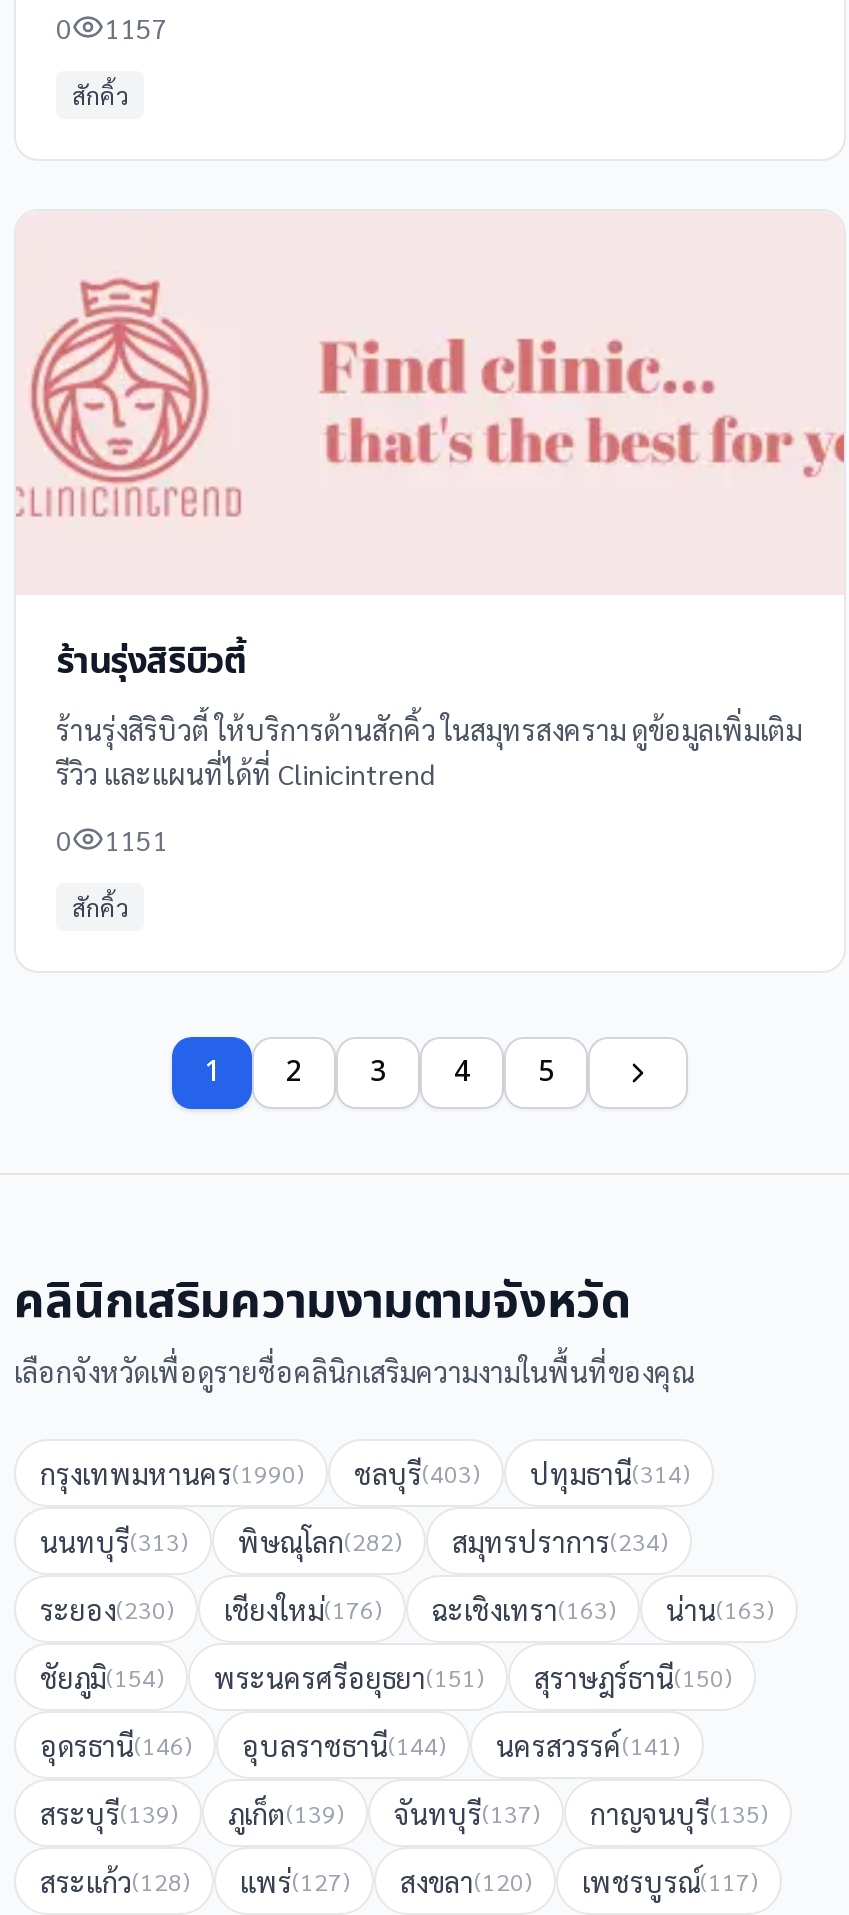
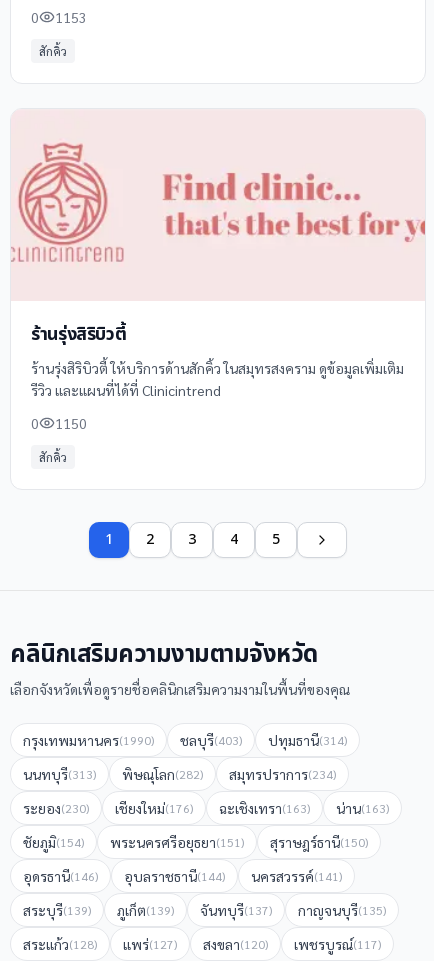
[56,9,168,45] 0 1157 -> [31,8,87,26] 0 1153
[56,821,168,857] 0 1151 -> [31,414,87,432] 0 1150

